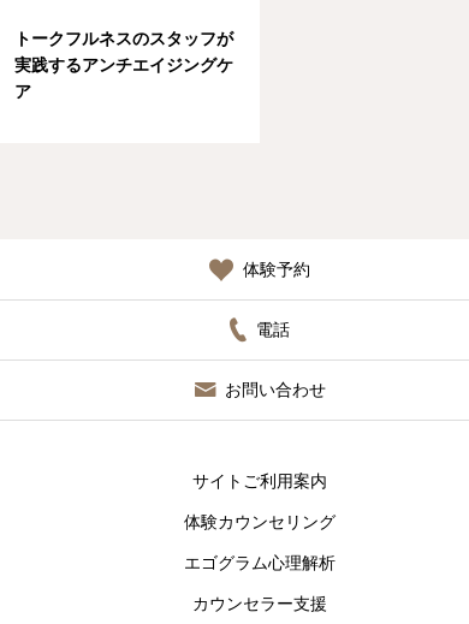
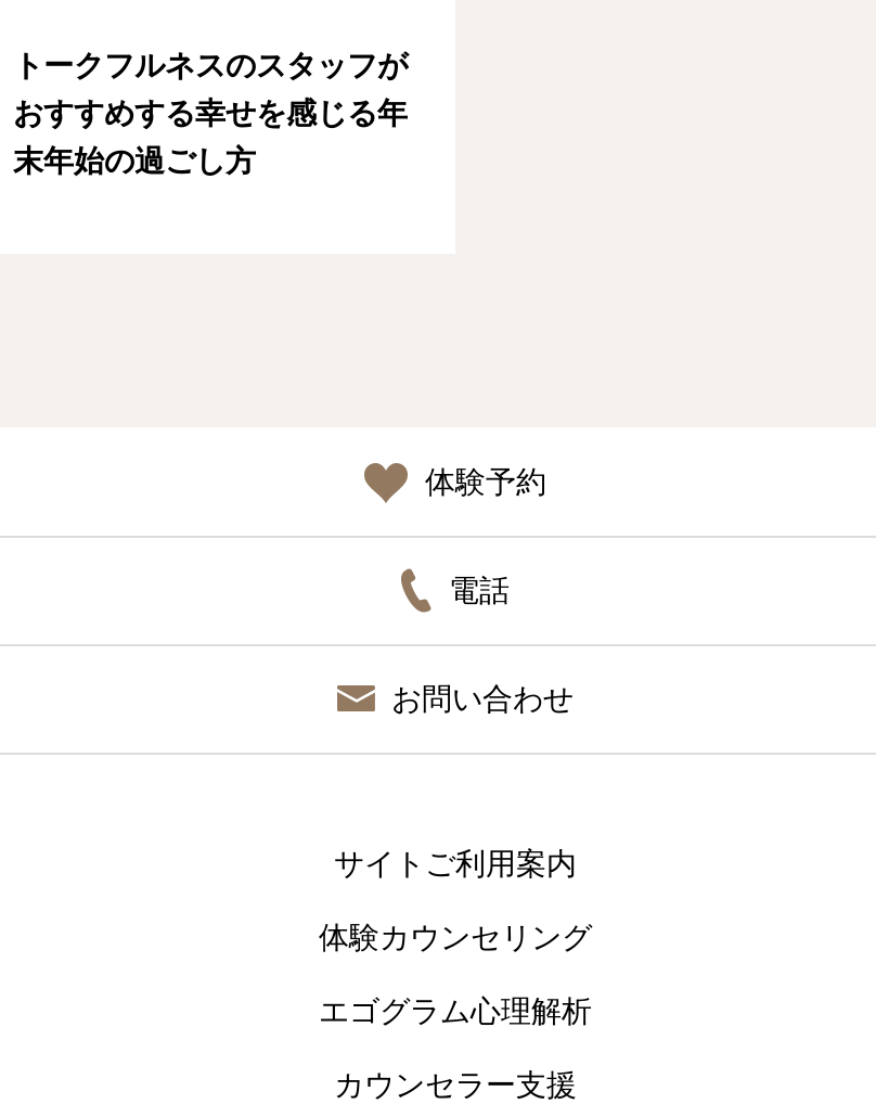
[14,55,233,101] 実践するアンチエイジングケ | ア -> [13,95,408,178] おすすめする幸せを感じる年 | 末年始の過ごし方

